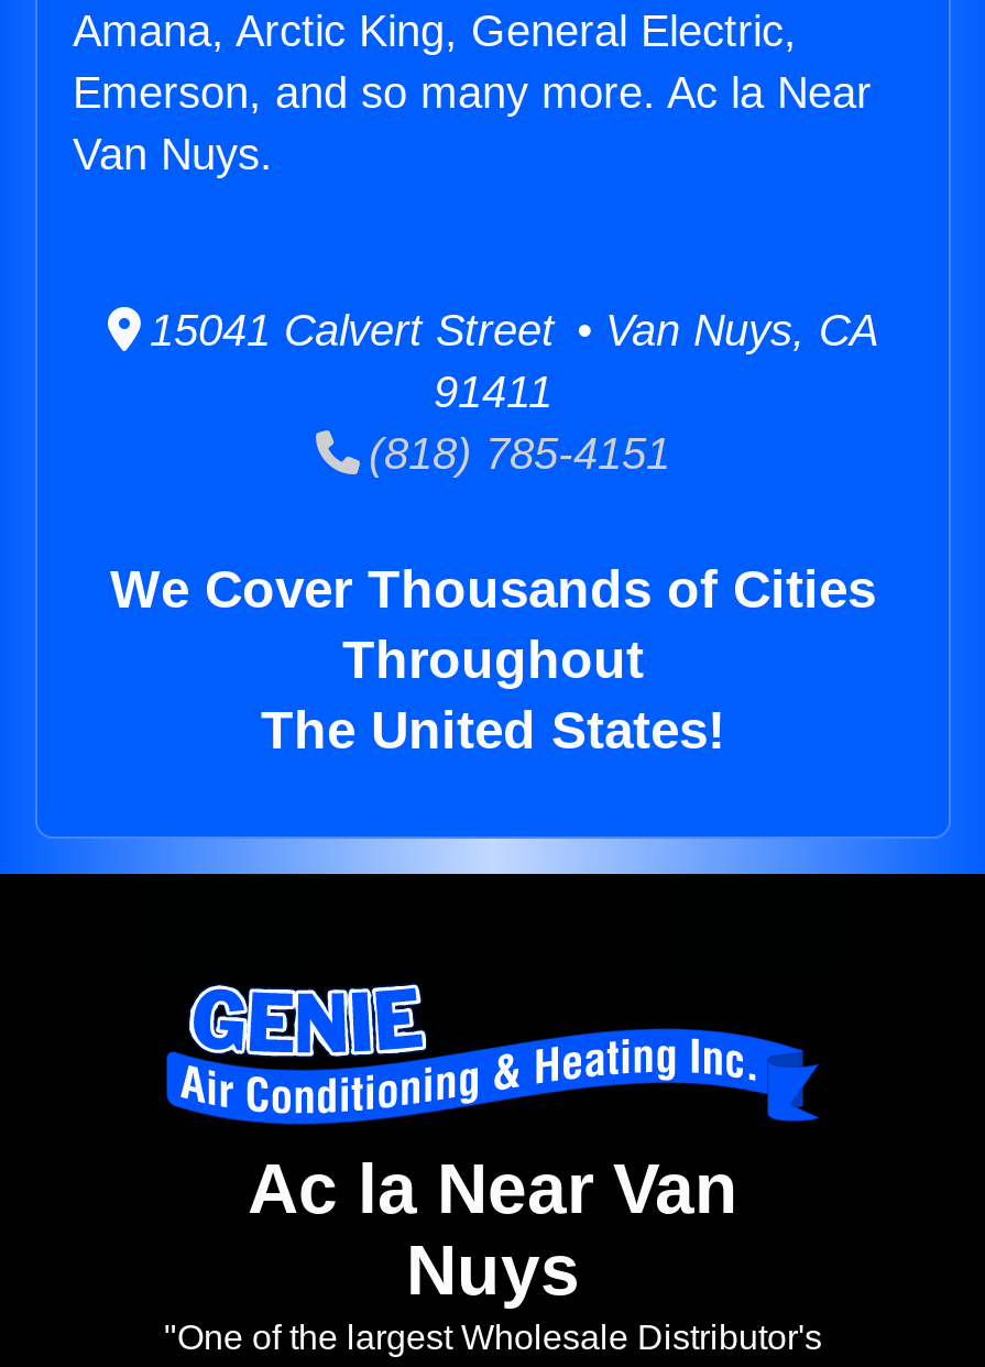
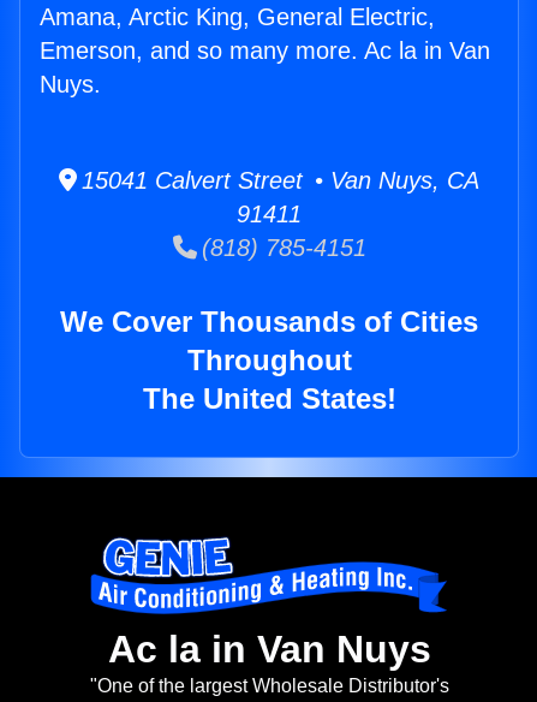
[73,68,872,179] Emerson, and so many more. Ac la Near | Van Nuys. -> [40,37,490,97] Emerson, and so many more. Ac la in Van | Nuys.
[248,1150,738,1310] Ac la Near Van | Nuys -> [108,628,431,671] Ac la in Van Nuys

